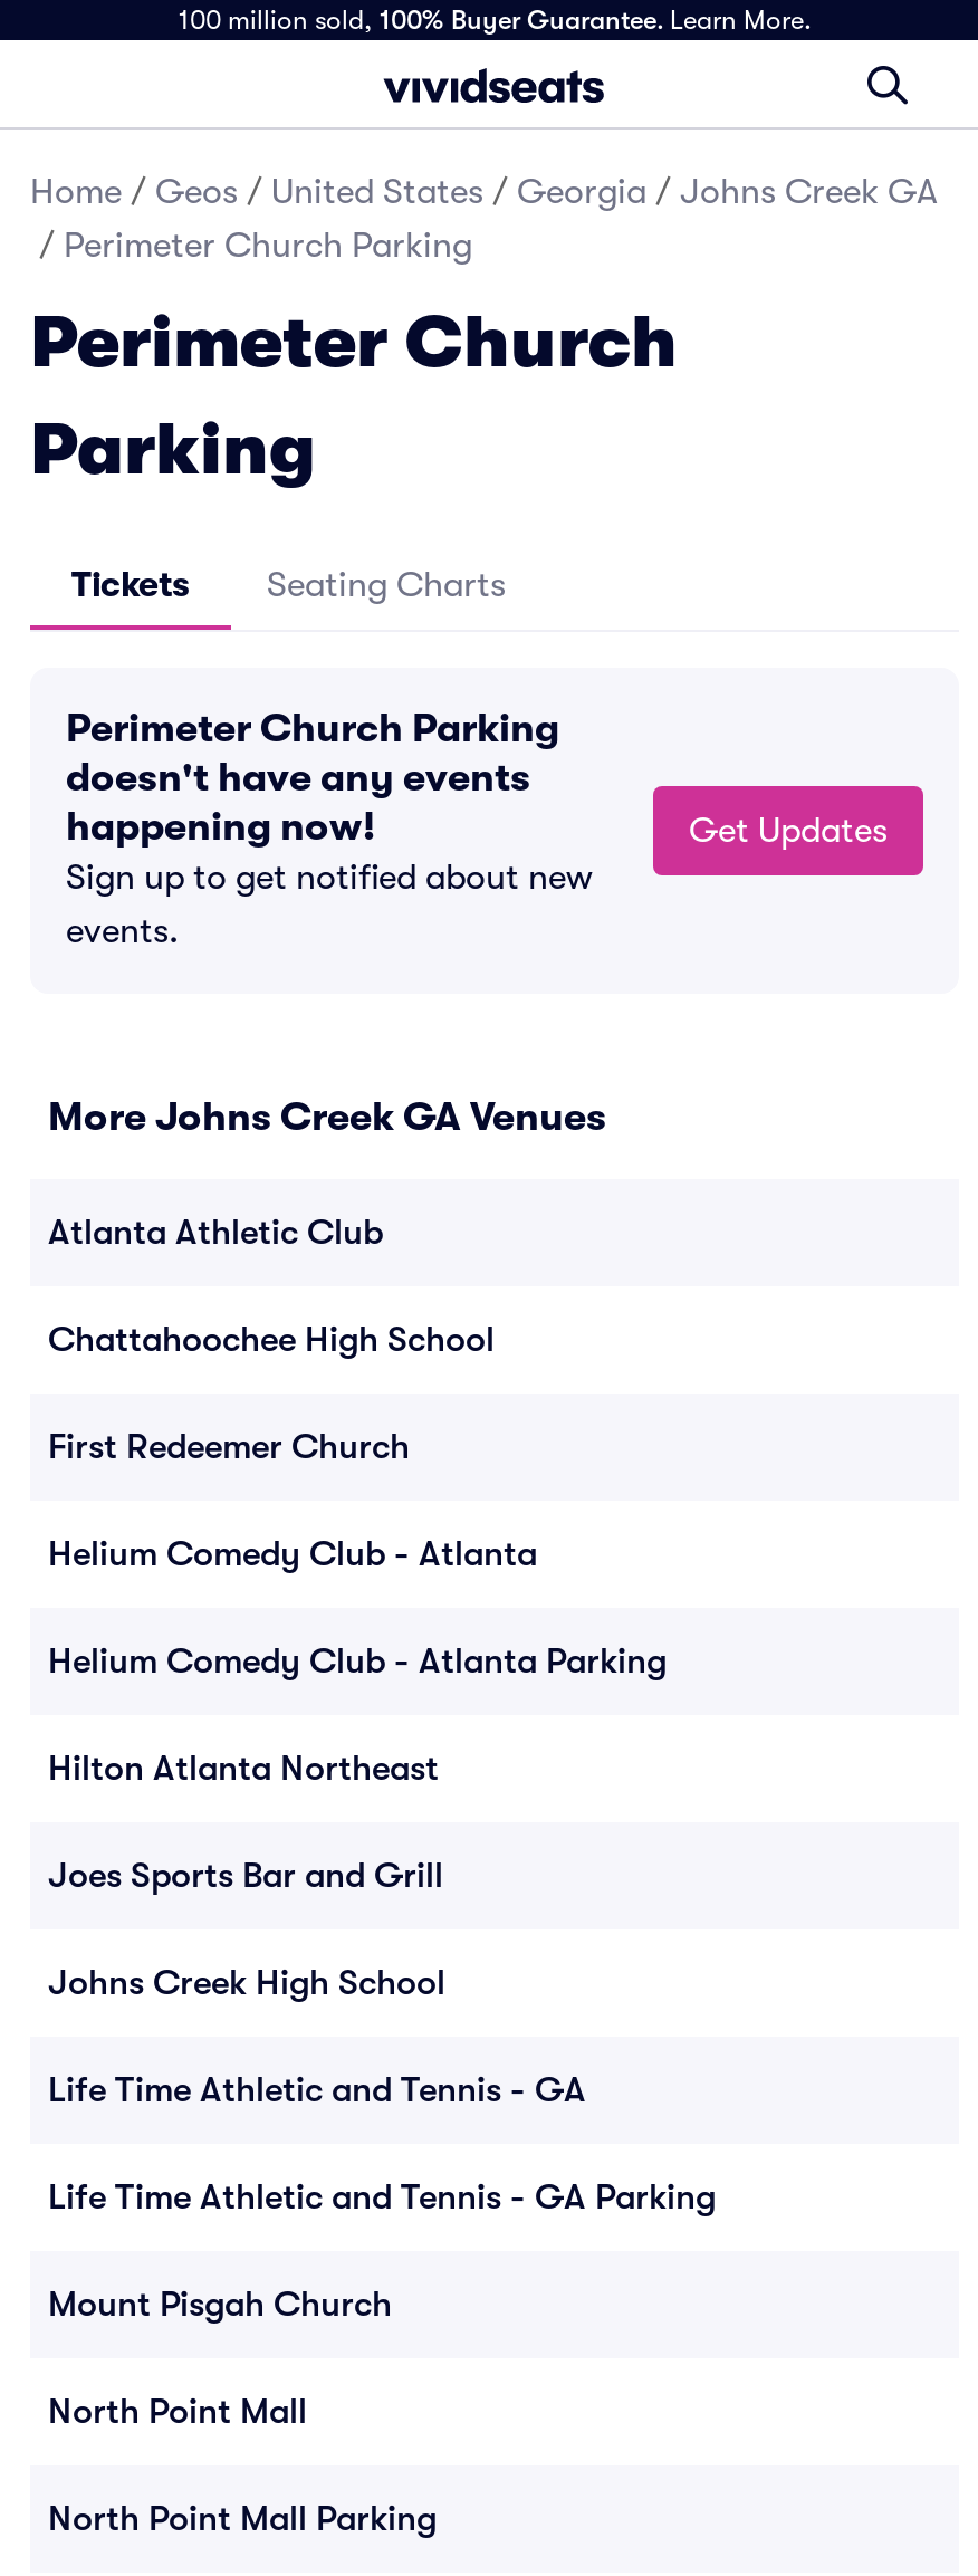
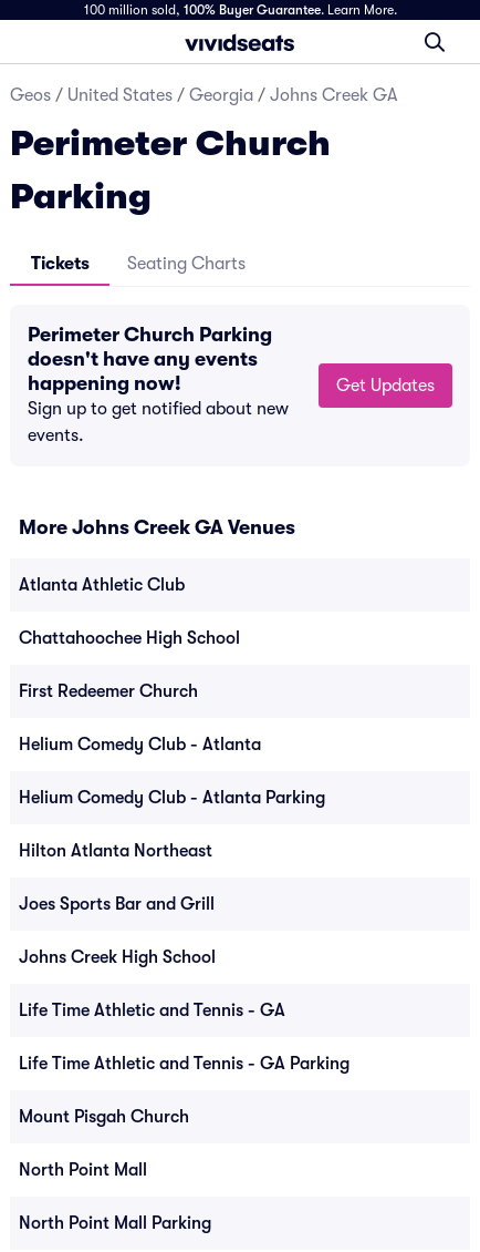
[30,172,937,266] Home / Geos / United States / Georgia / Johns Creek GA | / Perimeter Church Parking -> [10,85,397,105] Geos / United States / Georgia / Johns Creek GA

